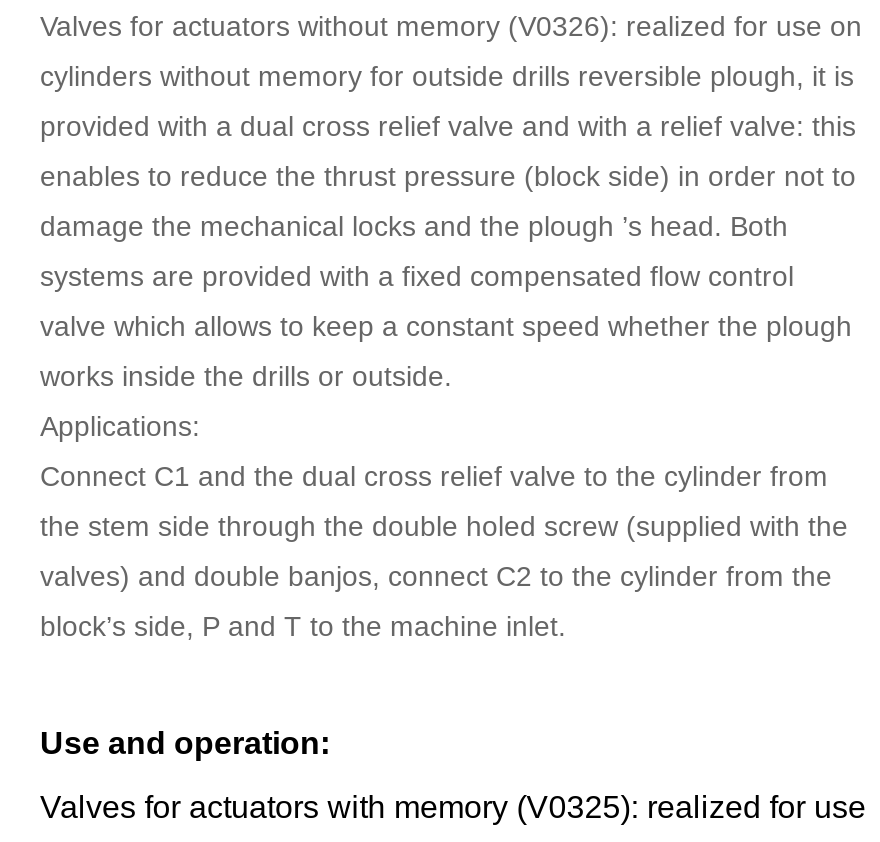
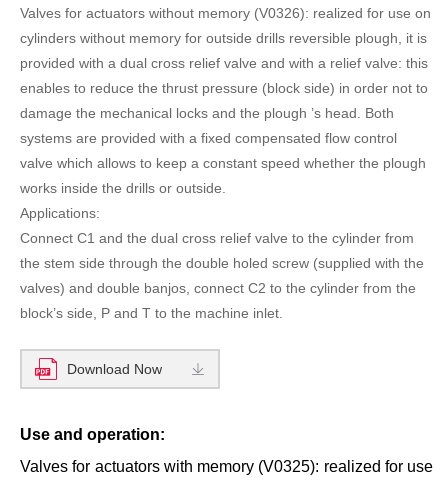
none -> [67,361,162,377] Download Now

